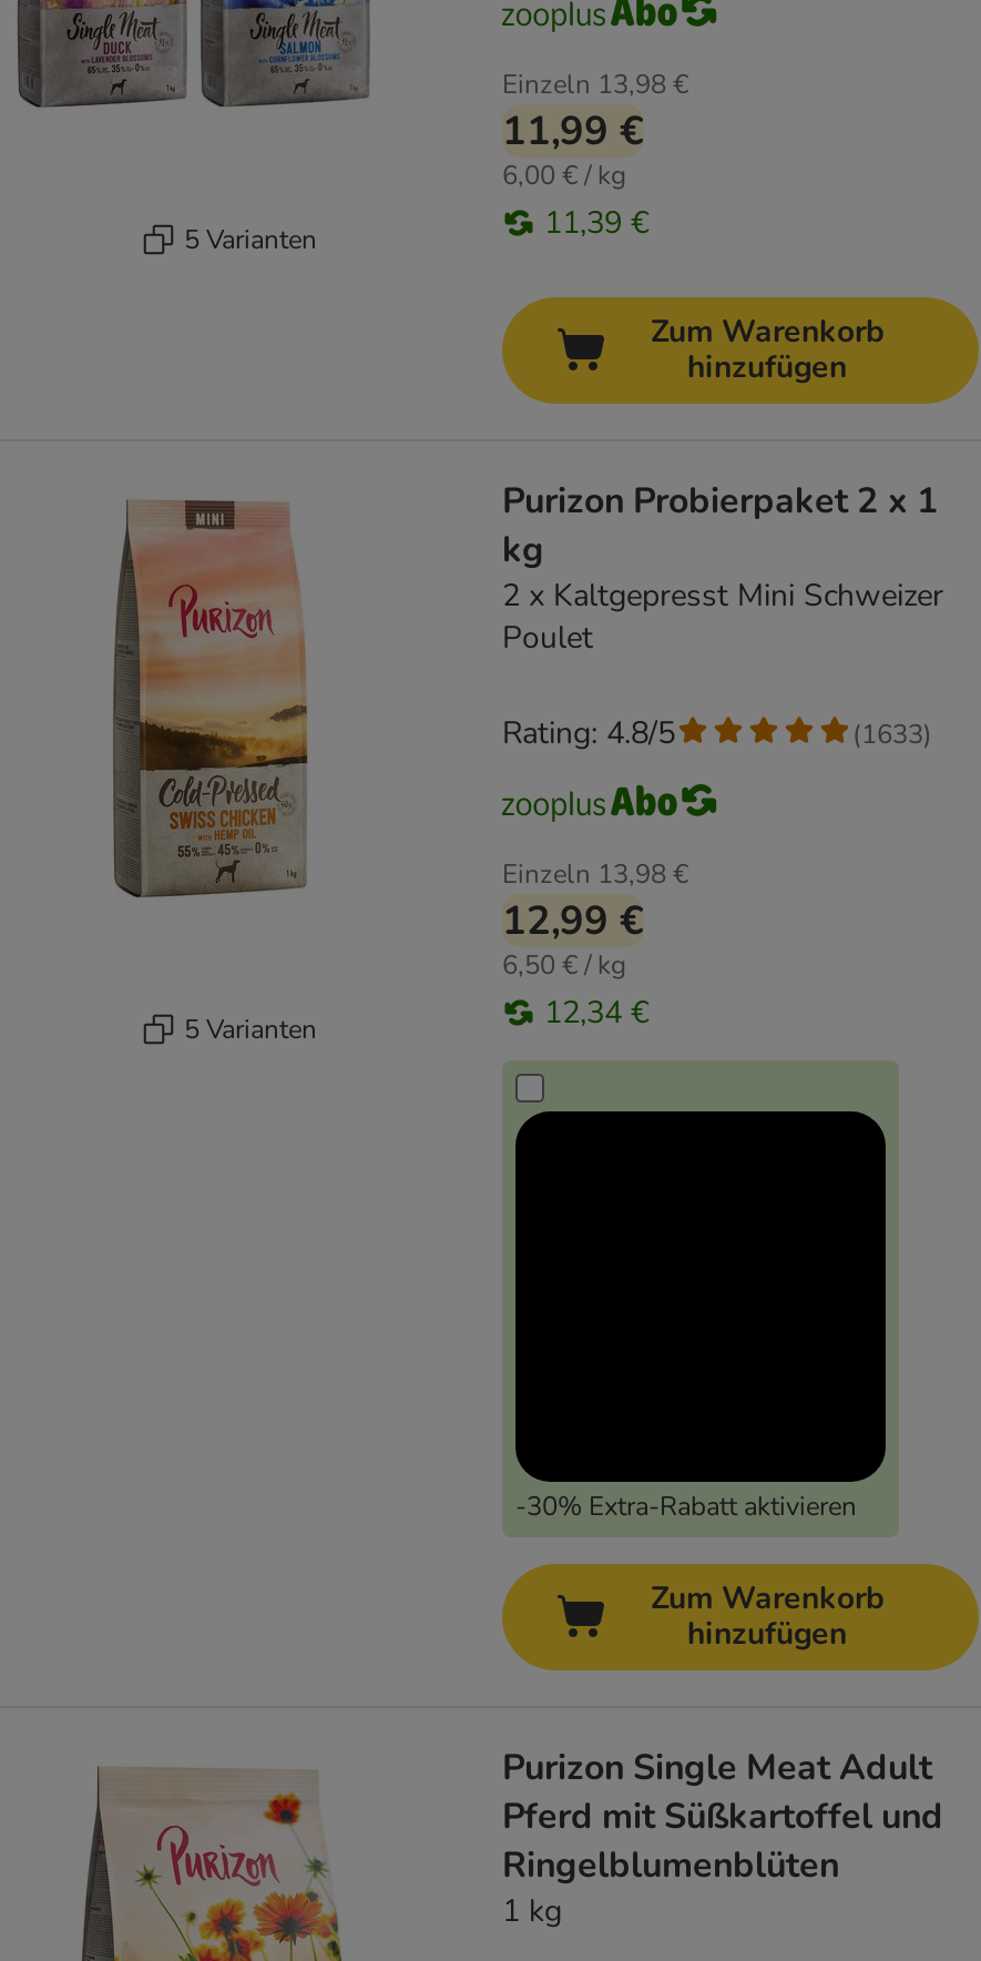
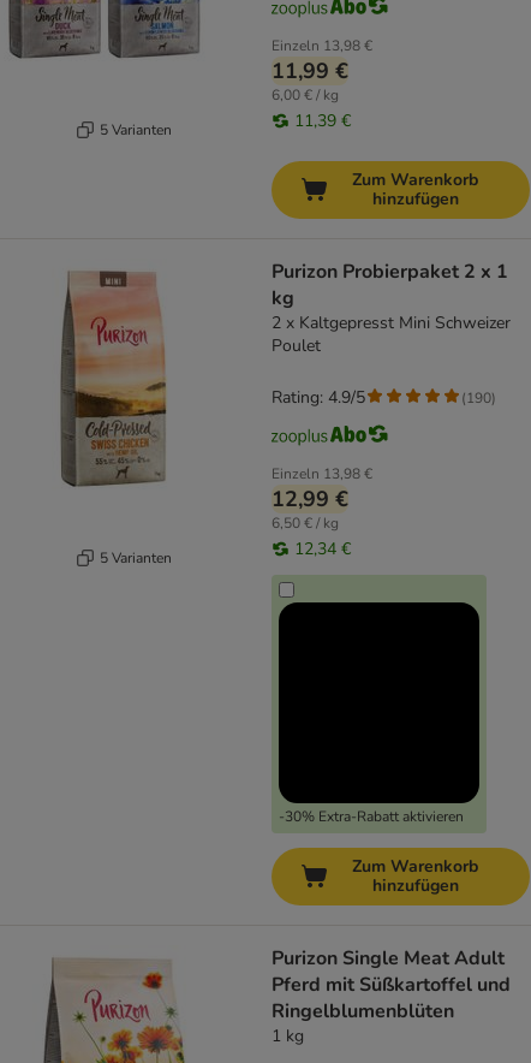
[502,712,675,754] Rating: 4.8/5 -> [272,386,365,409] Rating: 4.9/5
[852,716,932,751] (1633) -> [461,388,496,407] (190)

